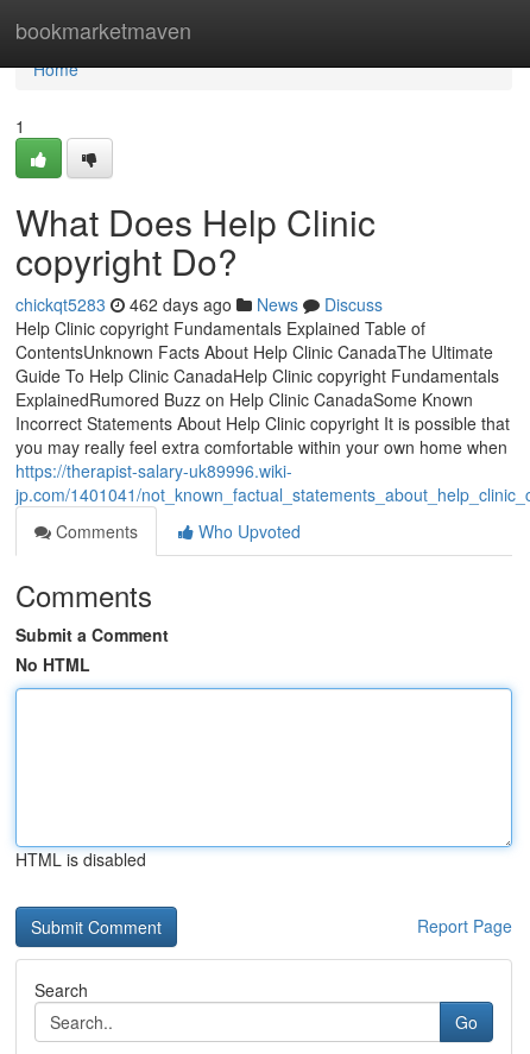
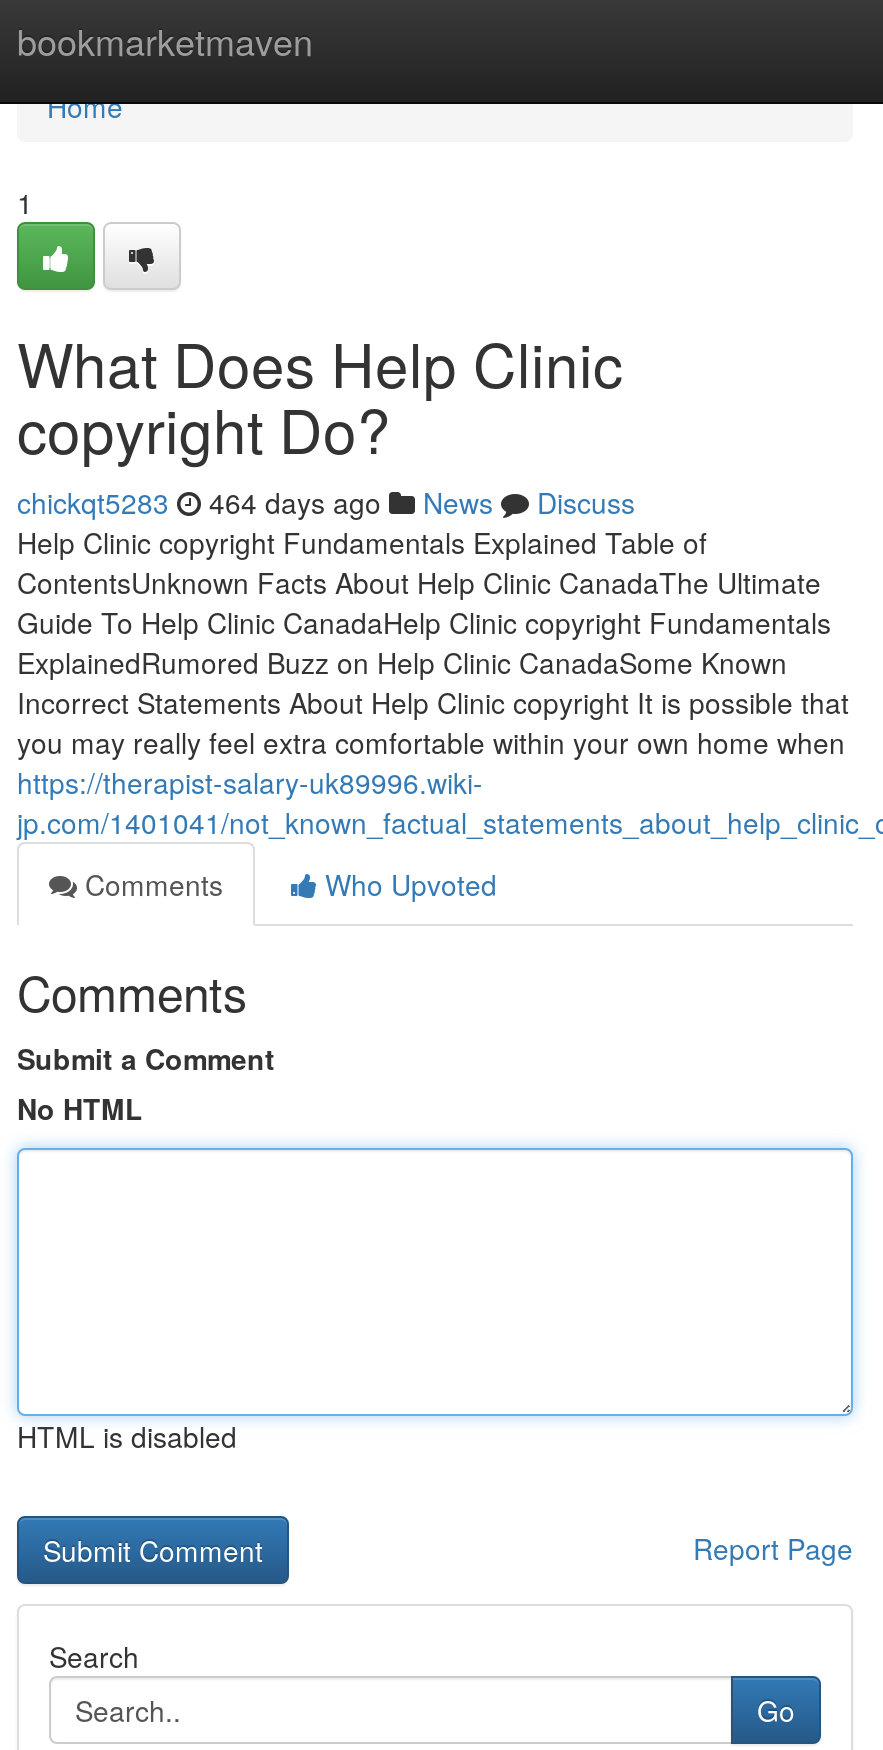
[15,292,383,316] chickqt5283 462 days ago News Discuss -> [17,482,635,522] chickqt5283 464 days ago News Discuss

